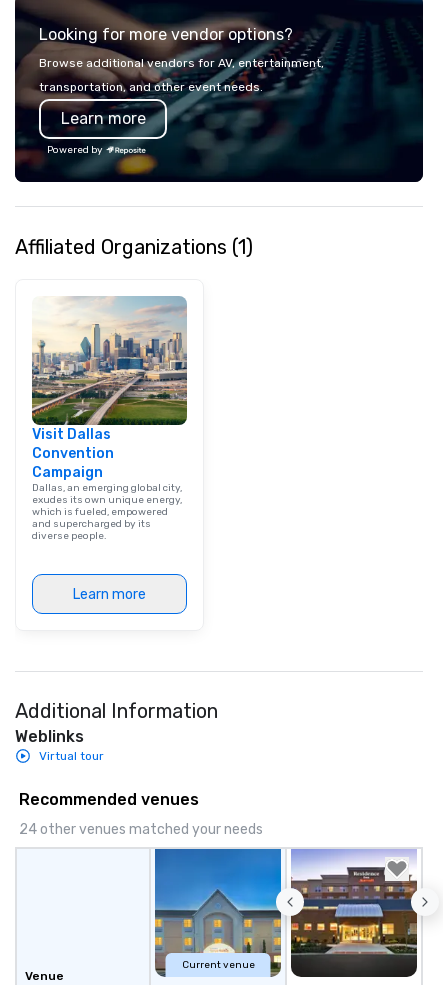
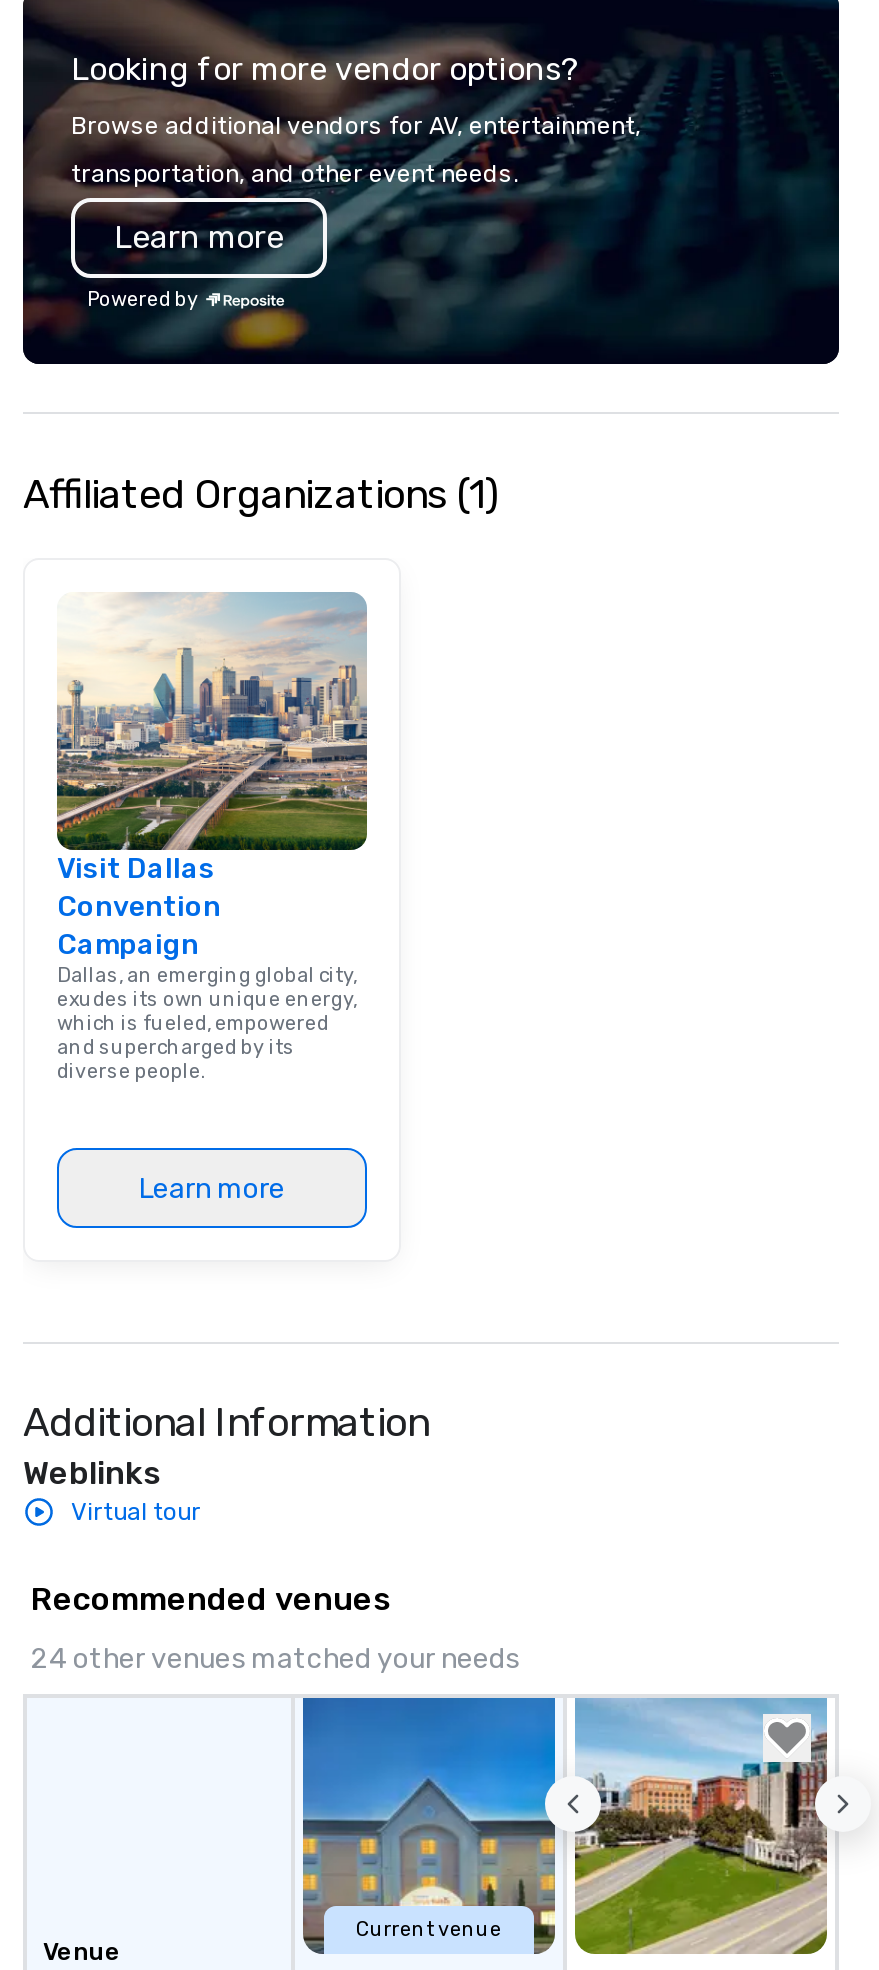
[290,850,417,978] [image] -> [573,1698,829,1956] [image]

